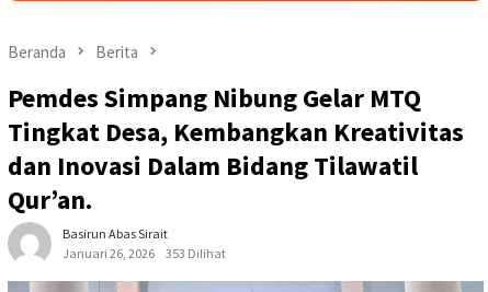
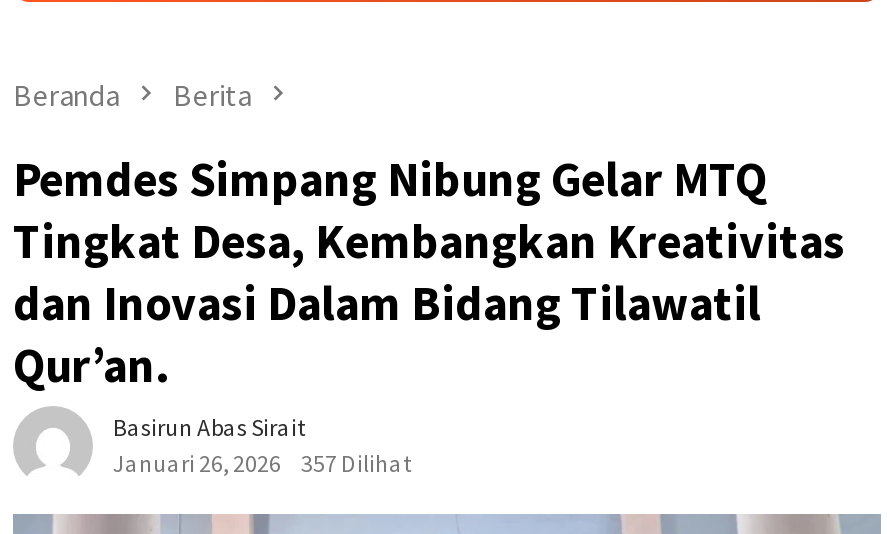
[63,245,226,262] Januari 26, 2026 353 Dilihat -> [113,449,411,479] Januari 26, 2026 357 Dilihat

